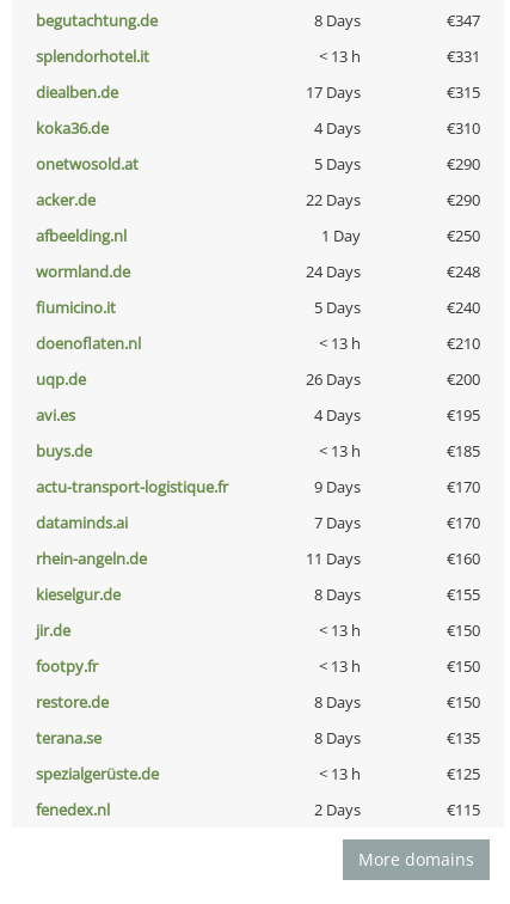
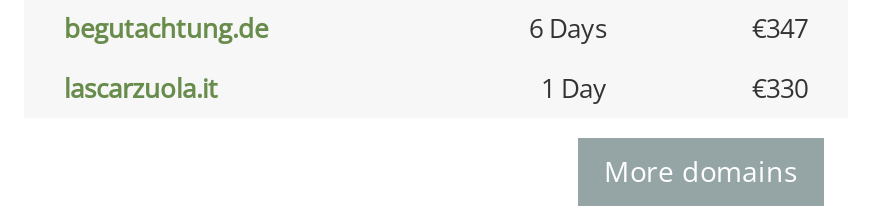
[314,10,360,31] 8 Days -> [529,10,607,46] 6 Days
[36,45,480,246] splendorhotel.it | < 13 h | €331 | diealben.de | 17 Days | €315 | koka36.de | 4 Days | €310 | onetwosold.at | 5 Days | €290 | acker.de | 22 Days | €290 | afbeelding.nl -> [64,70,218,106] lascarzuola.it
[36,225,480,820] €250 | wormland.de | 24 Days | €248 | fiumicino.it | 5 Days | €240 | doenoflaten.nl | < 13 h | €210 | uqp.de | 26 Days | €200 | avi.es | 4 Days | €195 | buys.de | < 13 h | €185 | actu-transport-logistique.fr | 9 Days | €170 | dataminds.ai | 7 Days | €170 | rhein-angeln.de | 11 Days | €160 | kieselgur.de | 8 Days | €155 | jir.de | < 13 h | €150 | footpy.fr | < 13 h | €150 | restore.de | 8 Days | €150 | terana.se | 8 Days | €135 | spezialgerüste.de | < 13 h | €125 | fenedex.nl | 2 Days | €115 -> [752,70,808,106] €330

